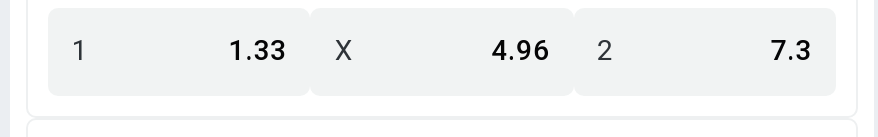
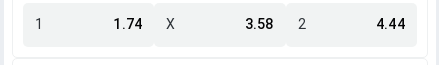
[229,34,353,66] 1.33 X -> [113,16,176,32] 1.74 X
[491,34,614,66] 4.96 2 -> [245,16,306,32] 3.58 2
[770,34,812,66] 7.3 -> [376,16,405,32] 4.44

